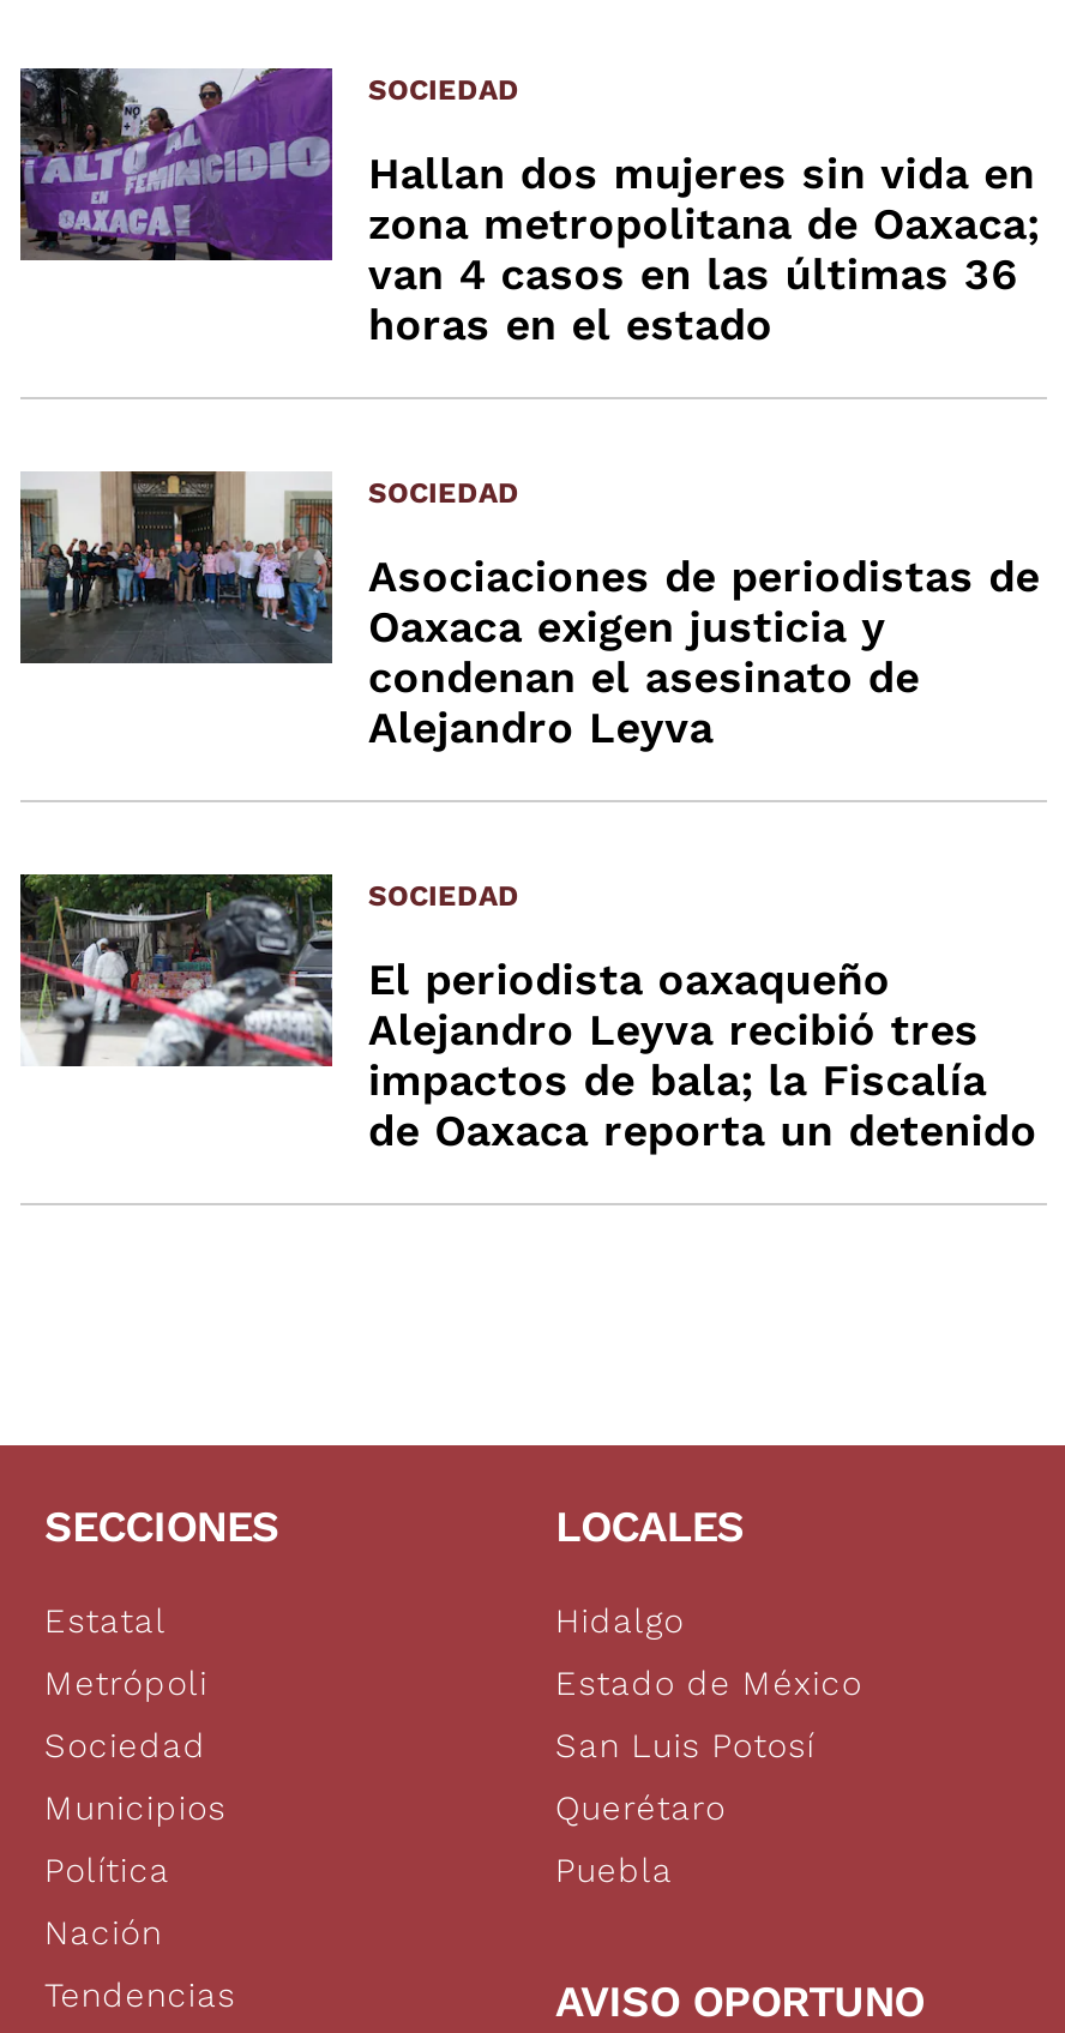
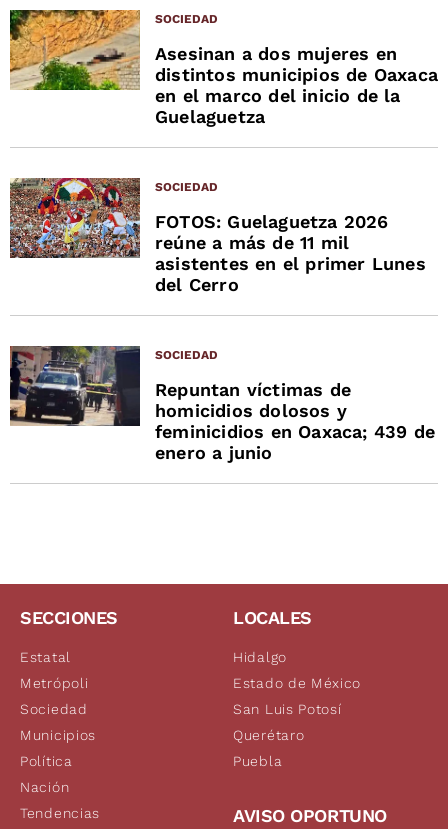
[18,66,1039,349] [image] | Hallan dos mujeres sin vida en | zona metropolitana de Oaxaca; | van 4 casos en las últimas 36 | horas en el estado -> [9,9,438,127] [image] | Asesinan a dos mujeres en | distintos municipios de Oaxaca | en el marco del inicio de la | Guelaguetza
[20,469,1040,752] [image] | Asociaciones de periodistas de | Oaxaca exigen justicia y | condenan el asesinato de | Alejandro Leyva -> [10,177,426,295] [image] | FOTOS: Guelaguetza 2026 | reúne a más de 11 mil | asistentes en el primer Lunes | del Cerro
[18,872,1037,1155] [image] | El periodista oaxaqueño | Alejandro Leyva recibió tres | impactos de bala; la Fiscalía | de Oaxaca reporta un detenido -> [9,345,435,463] [image] | Repuntan víctimas de | homicidios dolosos y | feminicidios en Oaxaca; 439 de | enero a junio

